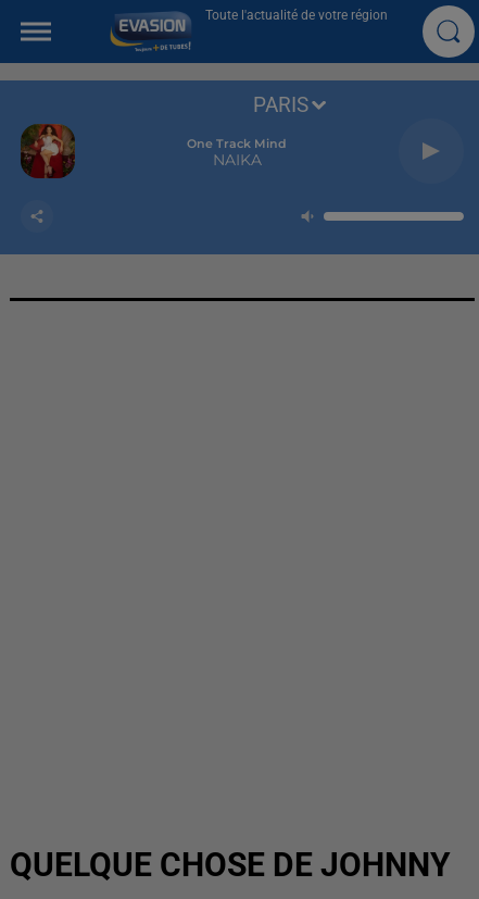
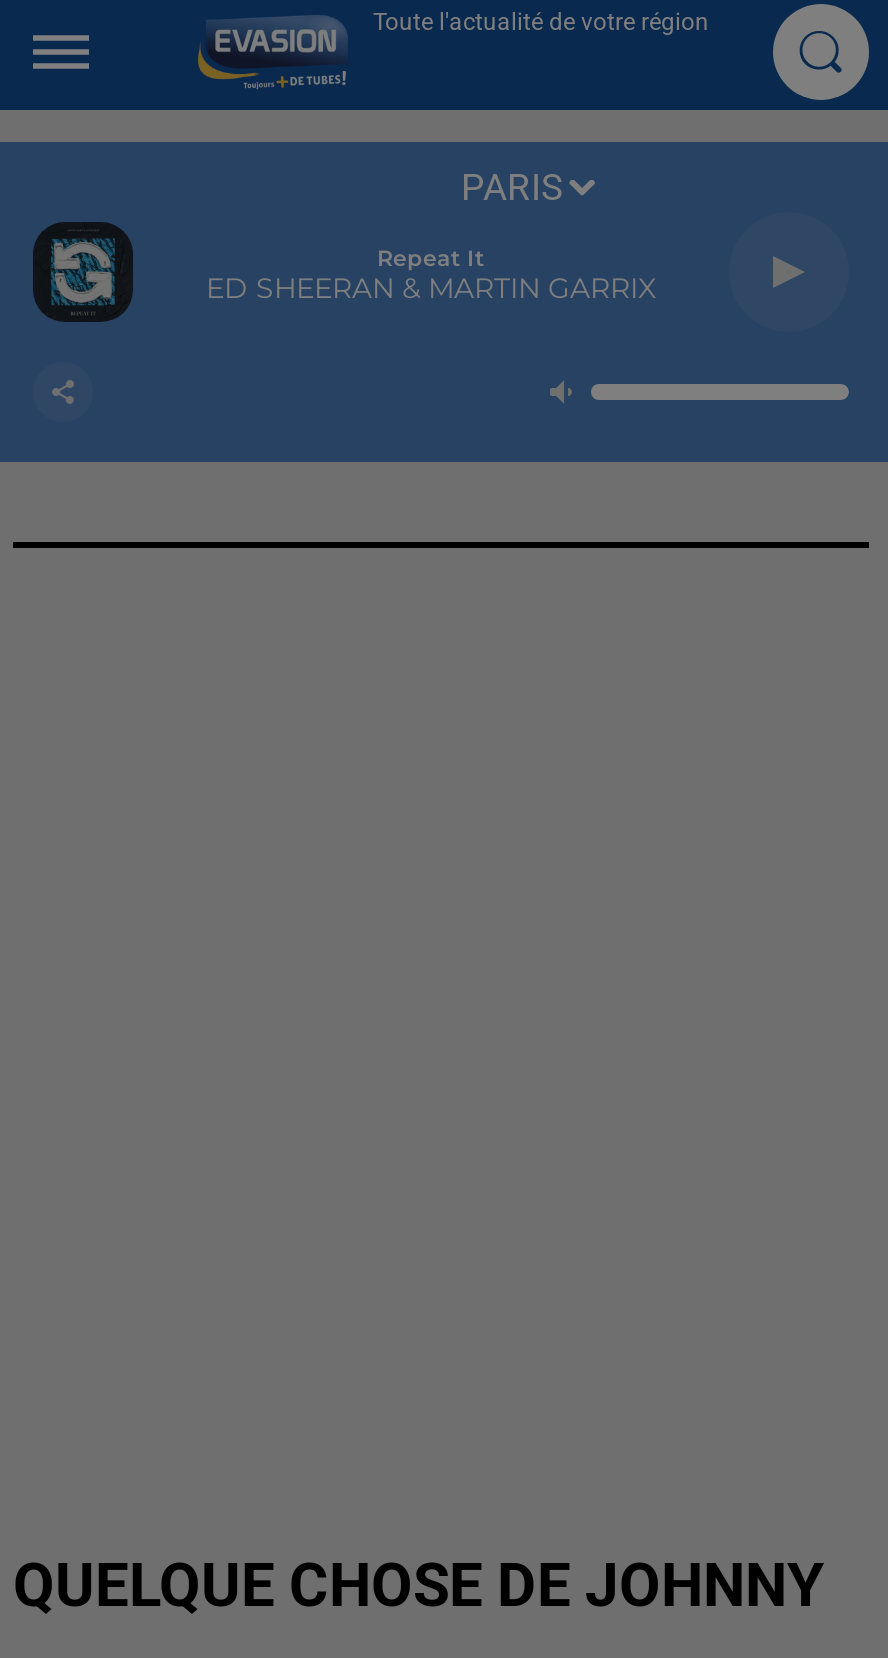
[21,123,76,179] [image] -> [33,220,135,324] [image]
[187,136,287,170] One Track Mind | NAIKA -> [206,244,656,306] Repeat It | ED SHEERAN & MARTIN GARRIX

